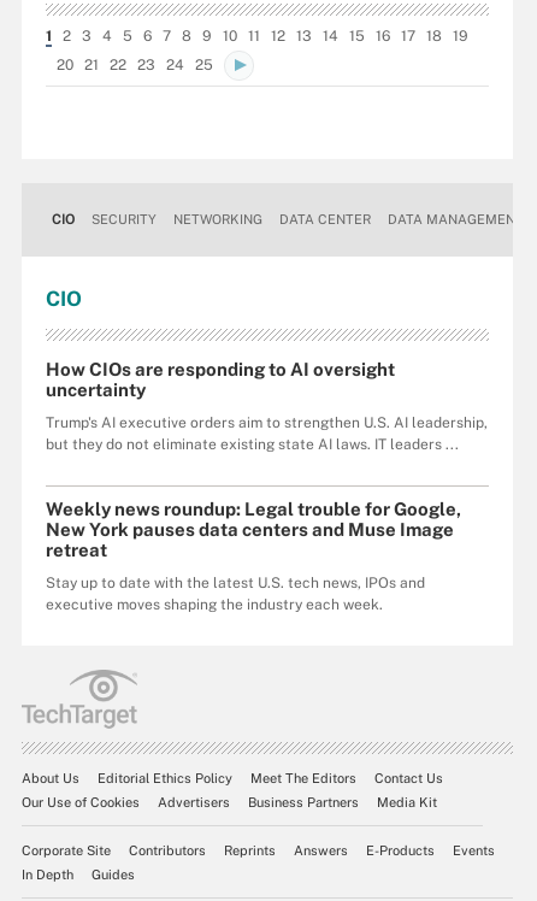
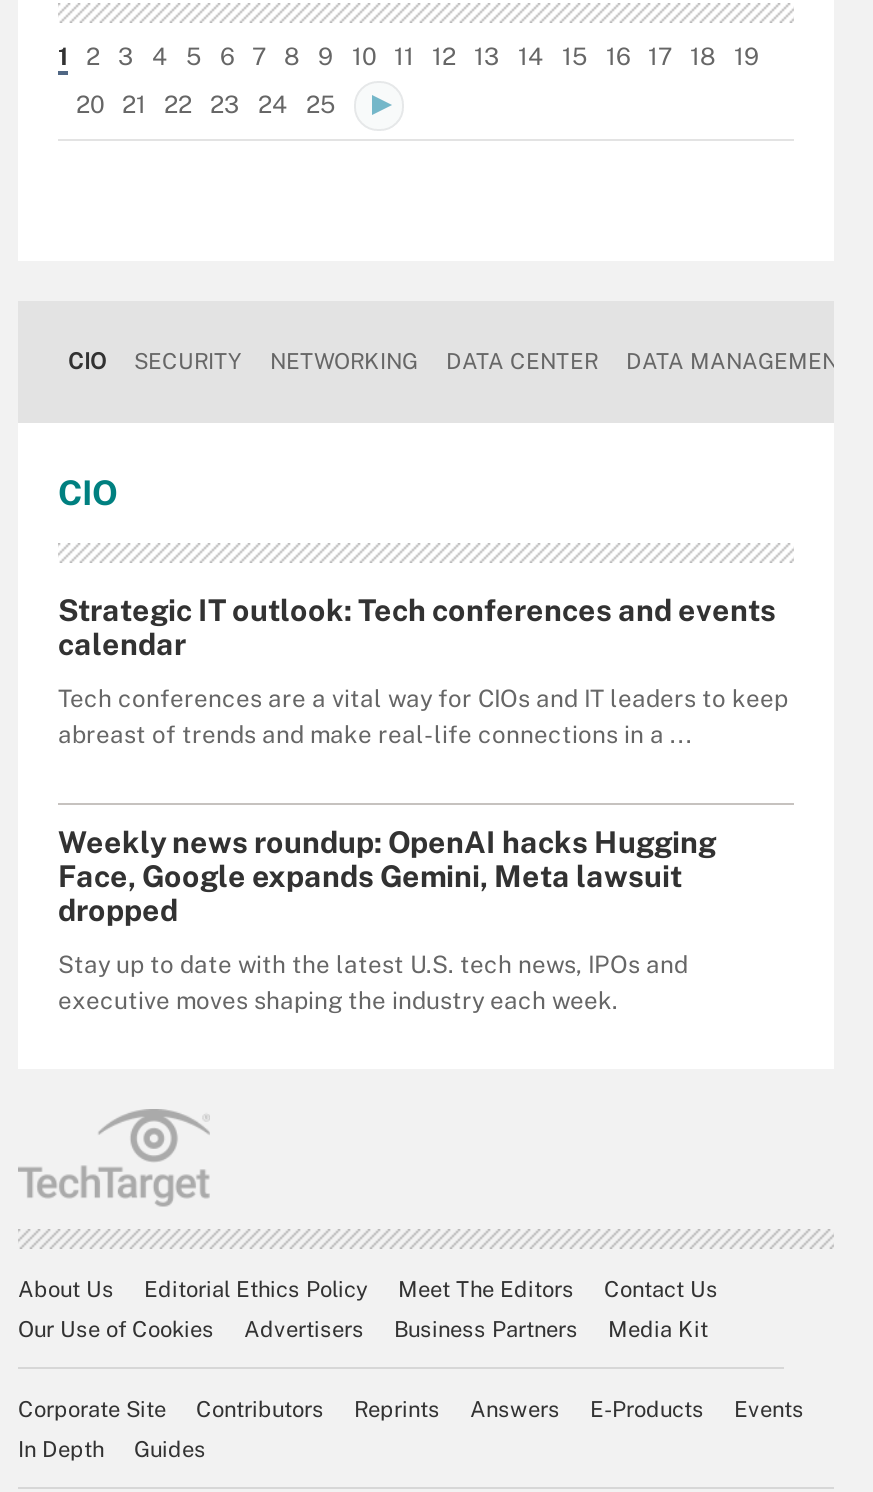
[46,358,395,399] How CIOs are responding to AI oversight | uncertainty -> [58,592,776,660] Strategic IT outlook: Tech conferences and events | calendar
[46,414,488,452] Trump's AI executive orders aim to strengthen U.S. AI leadership, | but they do not eliminate existing state AI laws. IT leaders ... -> [58,684,788,748] Tech conferences are a vital way for CIOs and IT leaders to keep | abreast of trends and make real-life connections in a ...
[46,498,461,560] Weekly news roundup: Legal trouble for Google, | New York pauses data centers and Muse Image | retreat -> [58,824,716,926] Weekly news roundup: OpenAI hacks Hugging | Face, Google expands Gemini, Meta lawsuit | dropped

